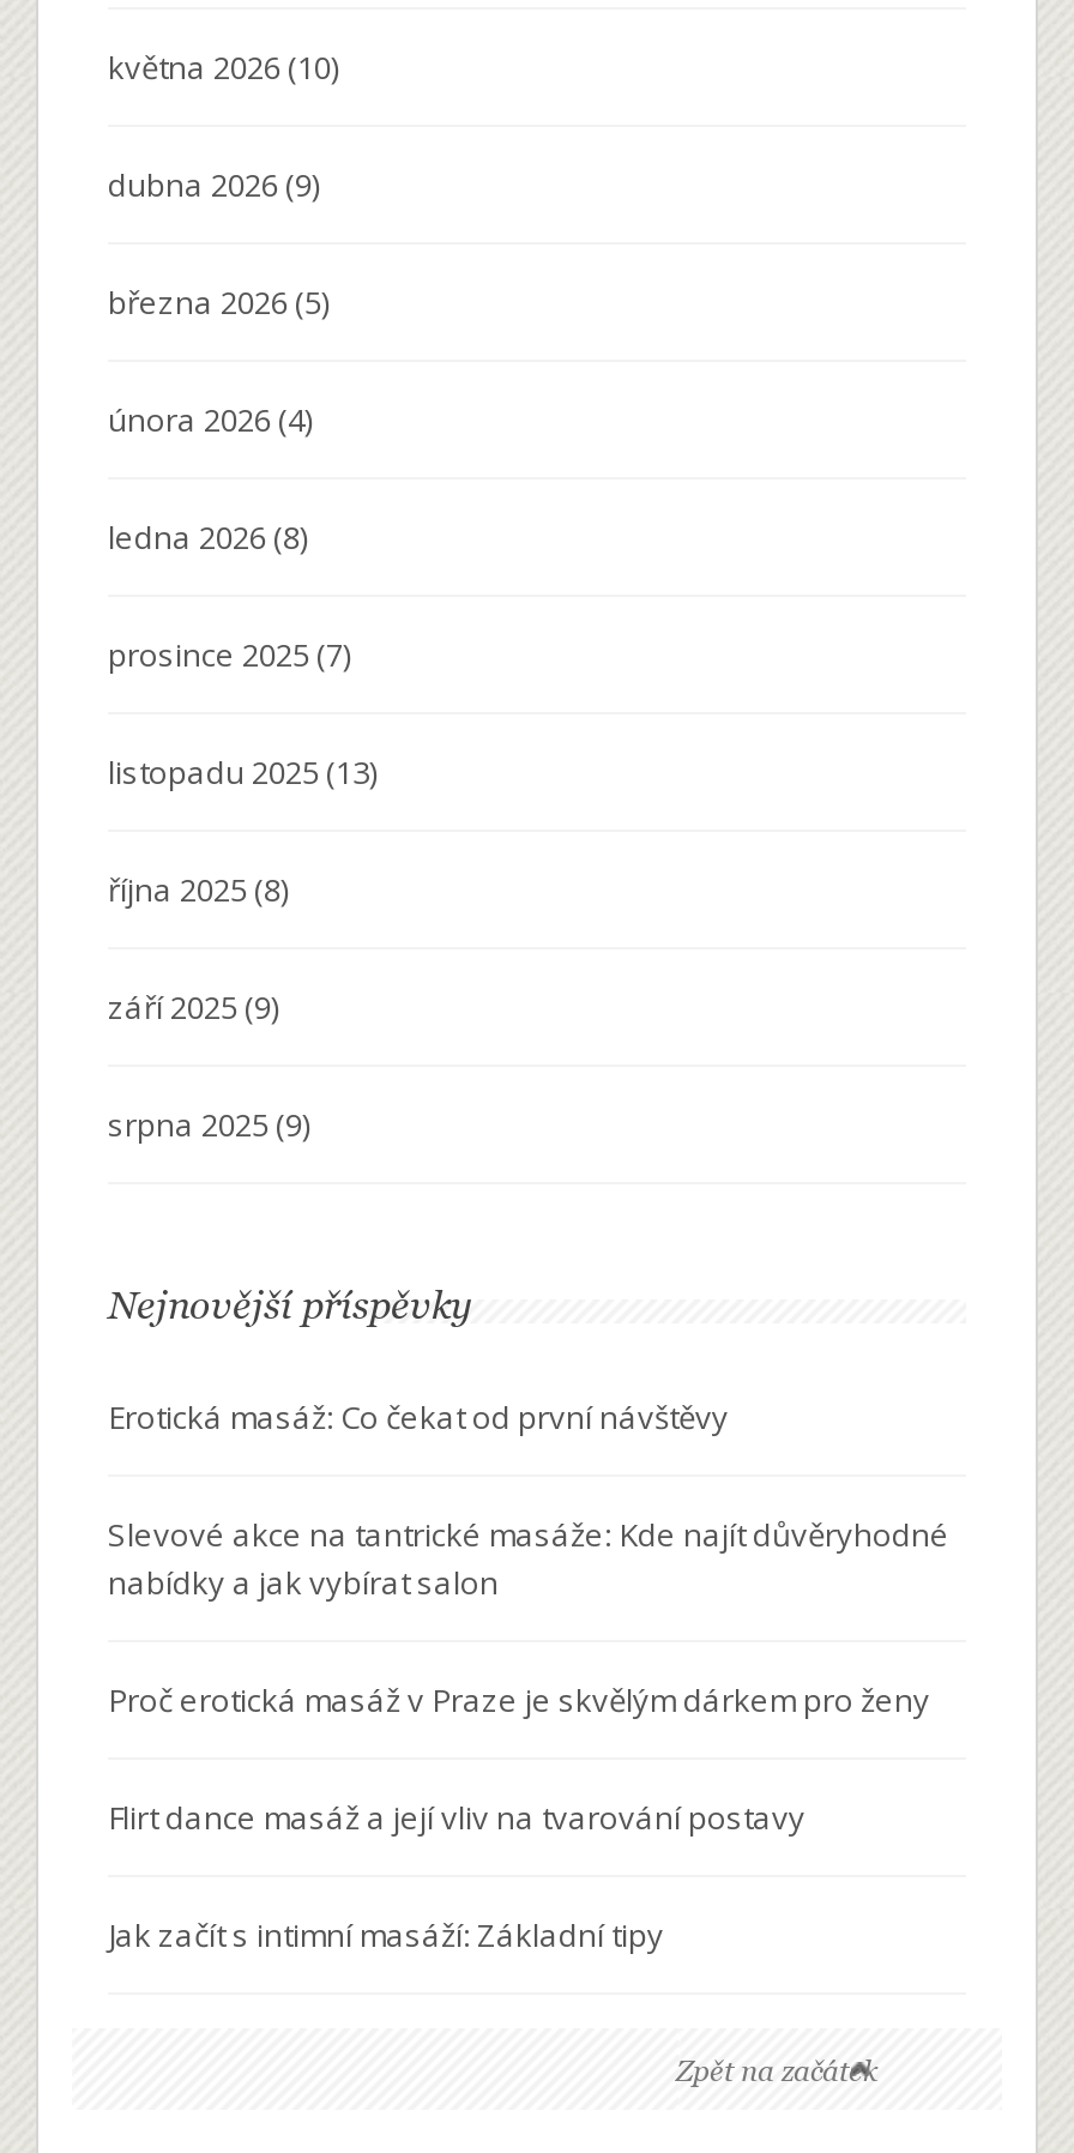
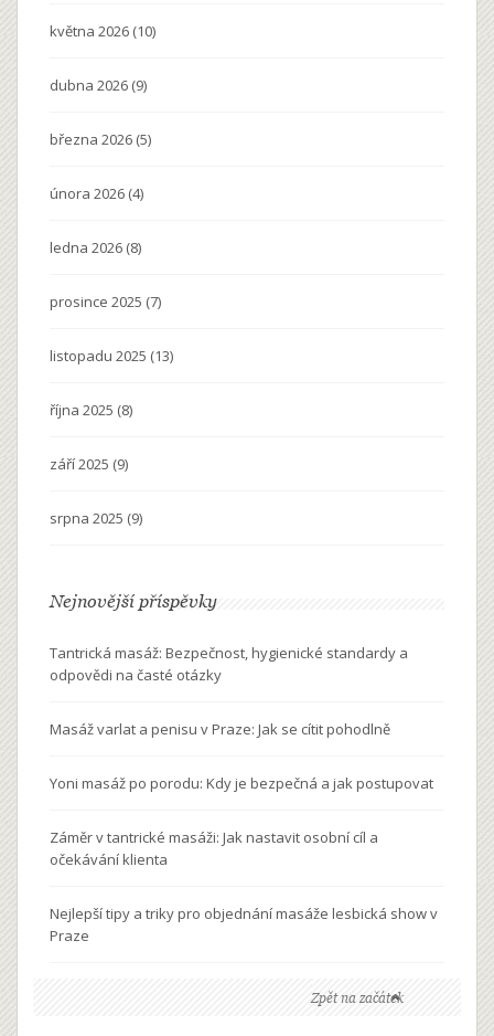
[108,1394,729,1438] Erotická masáž: Co čekat od první návštěvy -> [50,642,408,684] Tantrická masáž: Bezpečnost, hygienické standardy a | odpovědi na časté otázky
[108,1512,949,1603] Slevové akce na tantrické masáže: Kde najít důvěryhodné | nabídky a jak vybírat salon -> [50,719,390,738] Masáž varlat a penisu v Praze: Jak se cítit pohodlně
[108,1677,930,1720] Proč erotická masáž v Praze je skvělým dárkem pro ženy -> [50,773,433,793] Yoni masáž po porodu: Kdy je bezpečná a jak postupovat
[108,1795,805,1838] Flirt dance masáž a její vliv na tvarování postavy -> [50,827,378,869] Záměr v tantrické masáži: Jak nastavit osobní cíl a | očekávání klienta
[108,1912,664,1955] Jak začít s intimní masáží: Základní tipy -> [50,903,438,945] Nejlepší tipy a triky pro objednání masáže lesbická show v | Praze

